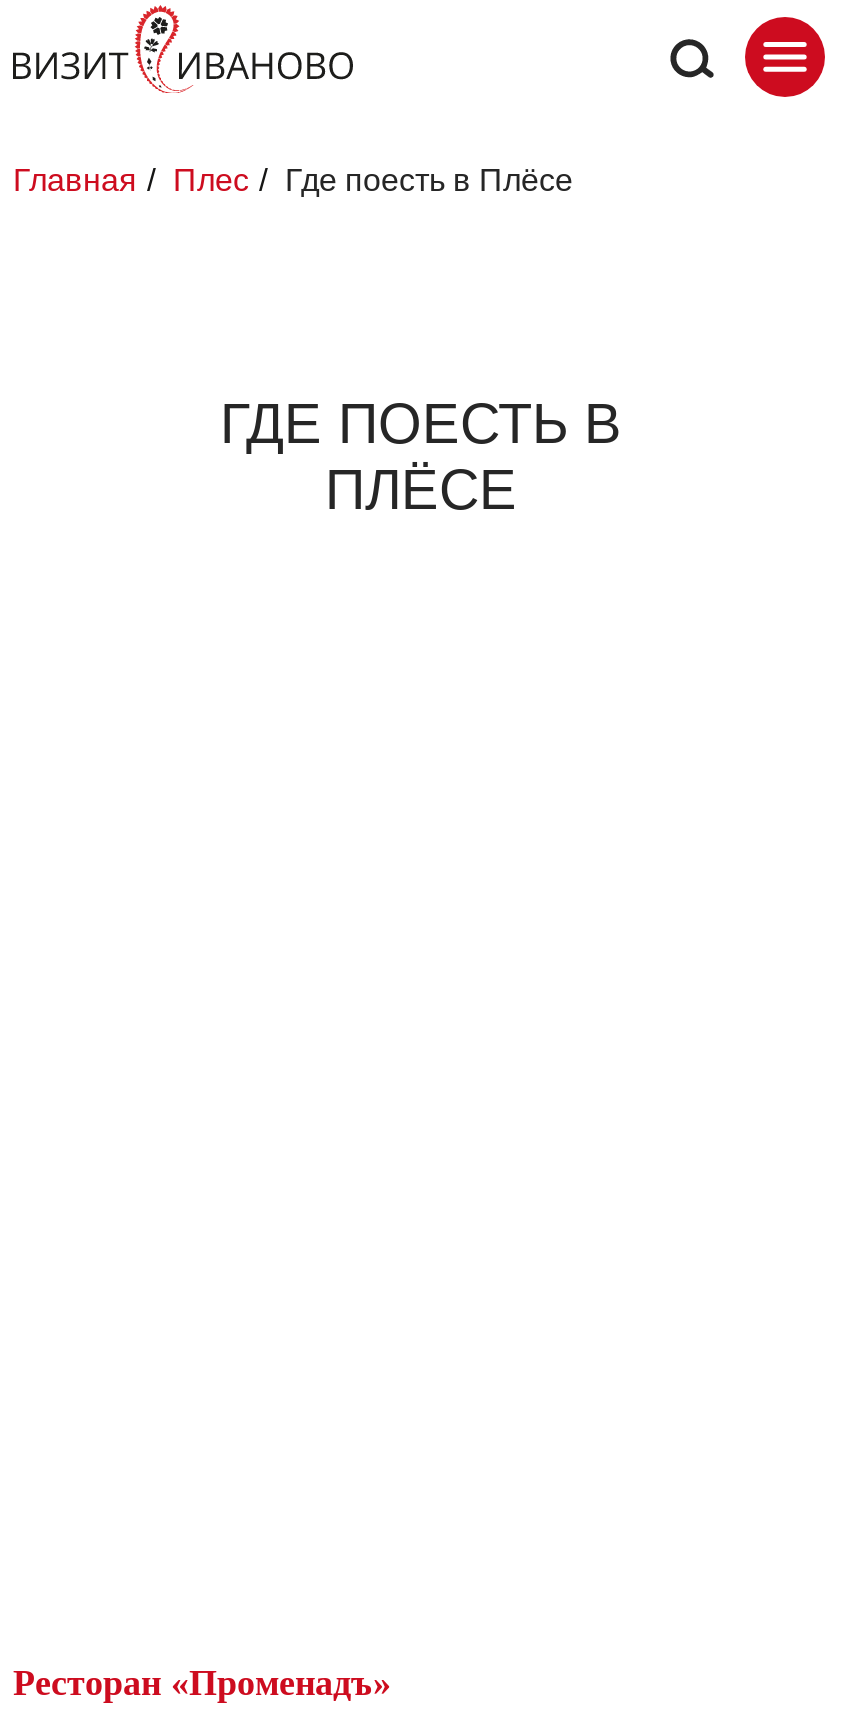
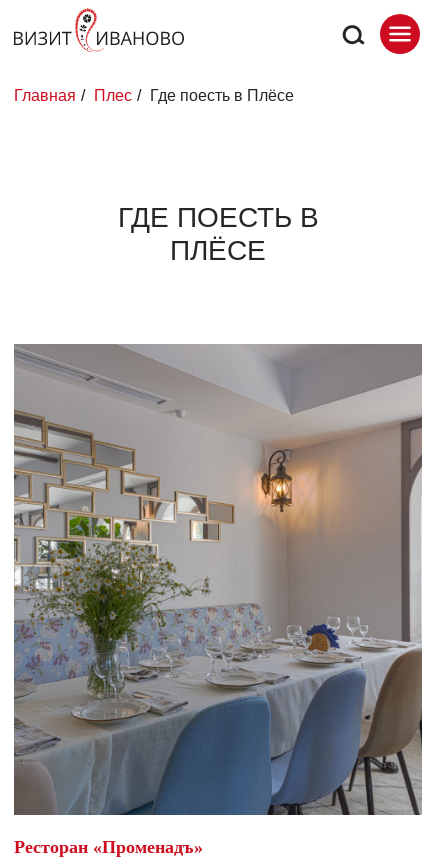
none -> [13,343,423,816] [image]

